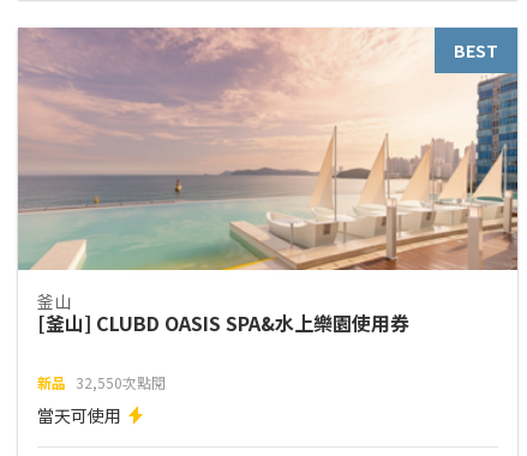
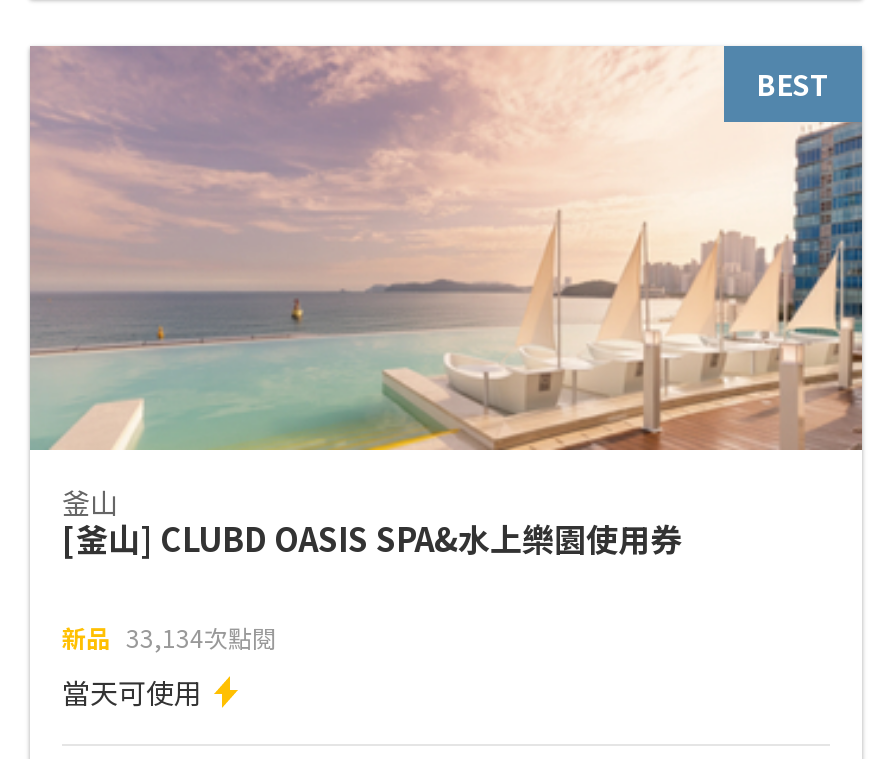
[37,372,166,393] 新品 32,550次點閱 -> [62,621,276,655] 新品 33,134次點閱

